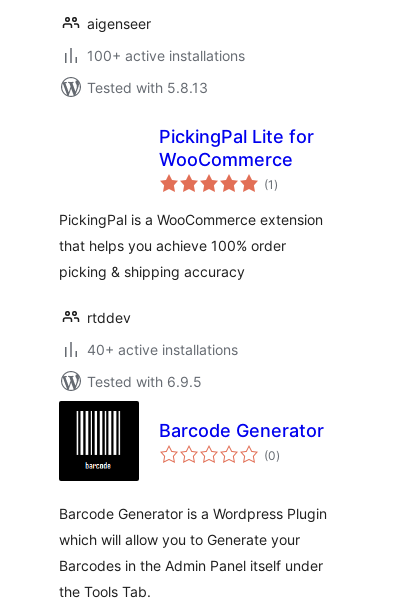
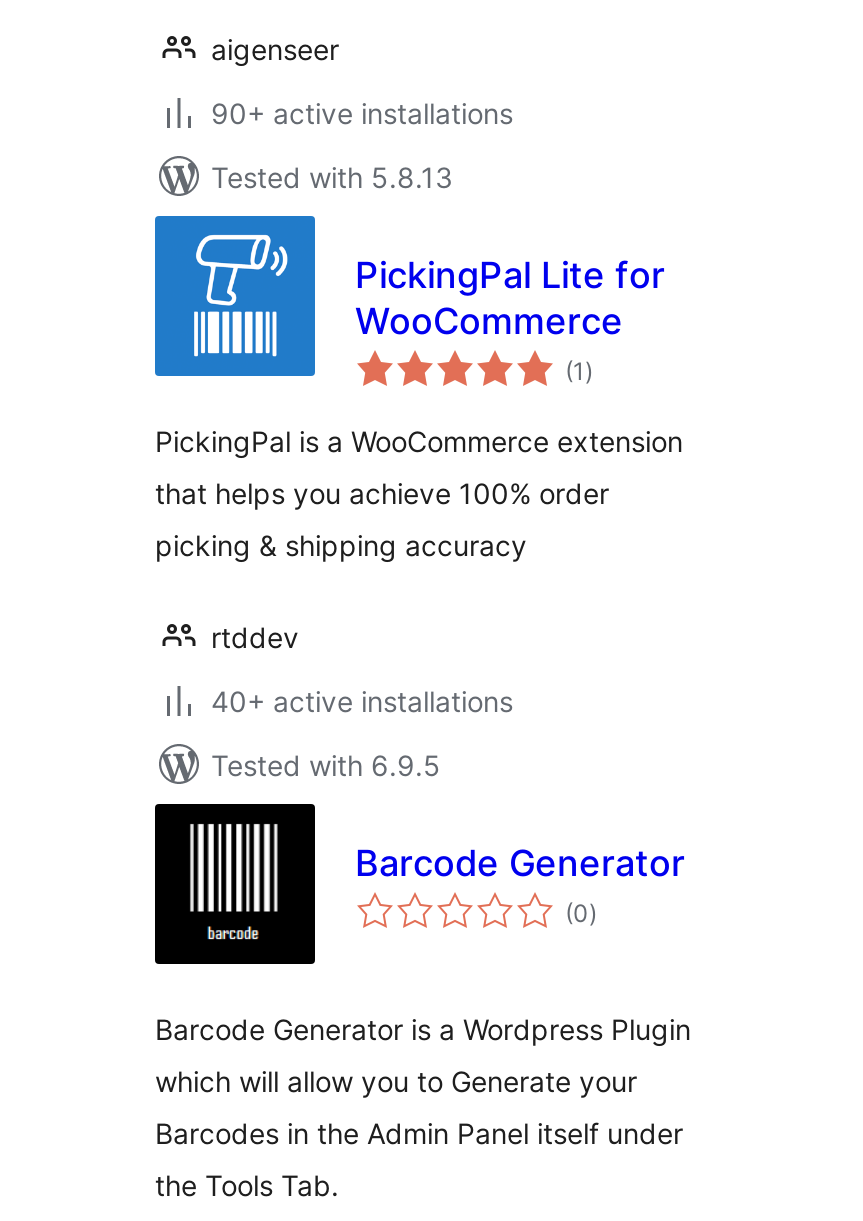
[87,47,245,64] 100+ active installations -> [211,96,513,130] 90+ active installations
none -> [153,214,317,378] [image]

